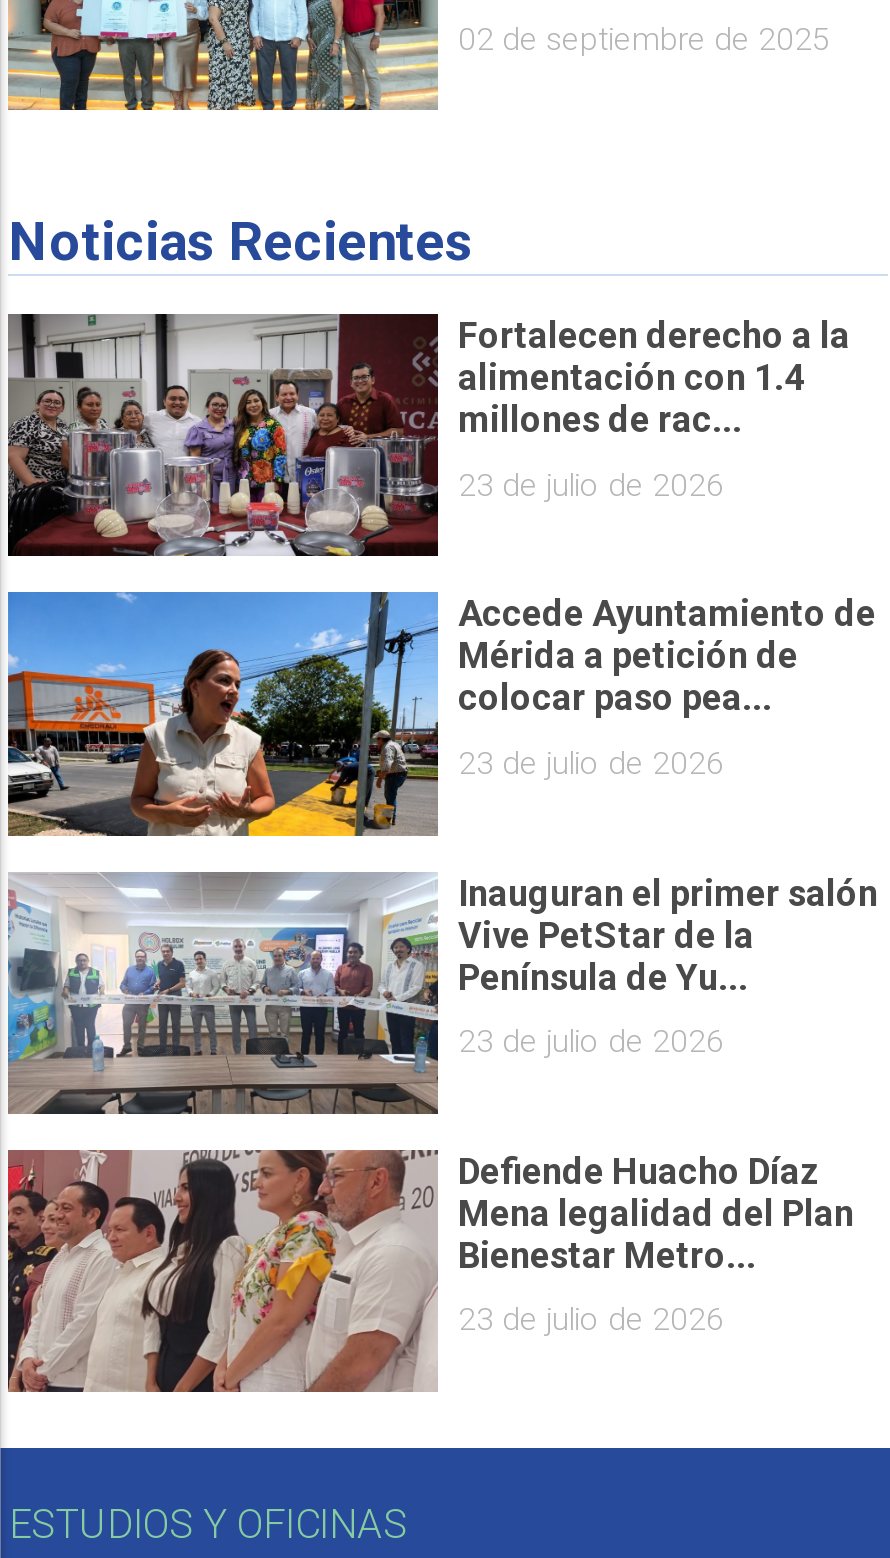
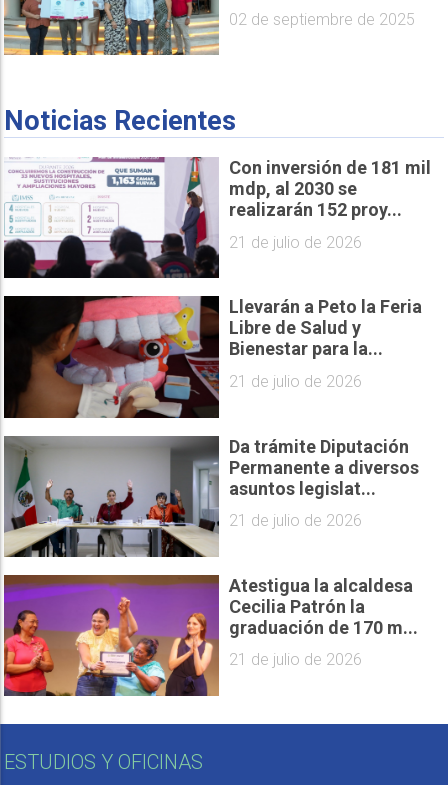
[6,312,850,558] [image] | Fortalecen derecho a la | alimentación con 1.4 | millones de rac... -> [4,156,431,279] [image] | Con inversión de 181 mil | mdp, al 2030 se | realizarán 152 proy...
[458,466,724,504] 23 de julio de 2026 -> [229,233,362,252] 21 de julio de 2026
[6,590,876,838] [image] | Accede Ayuntamiento de | Mérida a petición de | colocar paso pea... -> [3,295,422,419] [image] | Llevarán a Peto la Feria | Libre de Salud y | Bienestar para la...
[458,744,724,782] 23 de julio de 2026 -> [229,372,362,391] 21 de julio de 2026
[8,871,878,1116] [image] | Inauguran el primer salón | Vive PetStar de la | Península de Yu... -> [4,435,419,557] [image] | Da trámite Diputación | Permanente a diversos | asuntos legislat...
[458,1022,724,1060] 23 de julio de 2026 -> [229,511,362,530] 21 de julio de 2026
[6,1150,854,1394] [image] | Defiende Huacho Díaz | Mena legalidad del Plan | Bienestar Metro... -> [3,575,418,697] [image] | Atestigua la alcaldesa | Cecilia Patrón la | graduación de 170 m...
[458,1301,724,1339] 23 de julio de 2026 -> [229,650,362,669] 21 de julio de 2026

